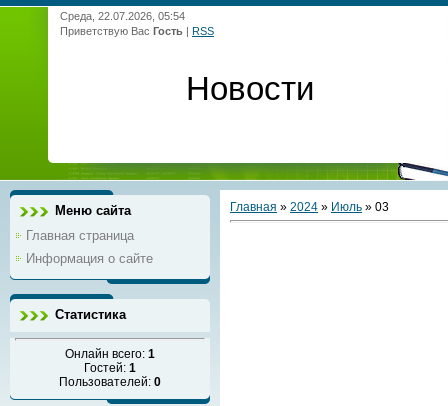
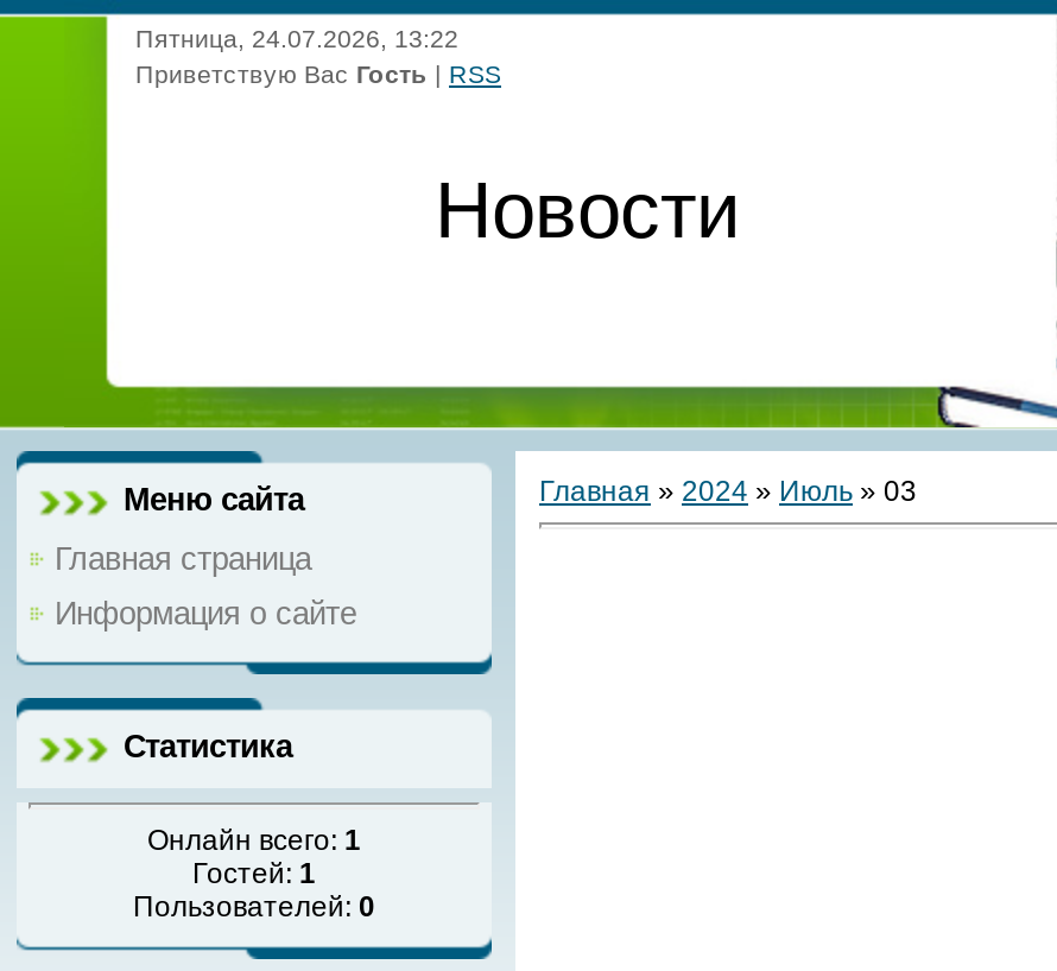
[60,10,185,22] Среда, 22.07.2026, 05:54 -> [135,24,458,52] Пятница, 24.07.2026, 13:22

